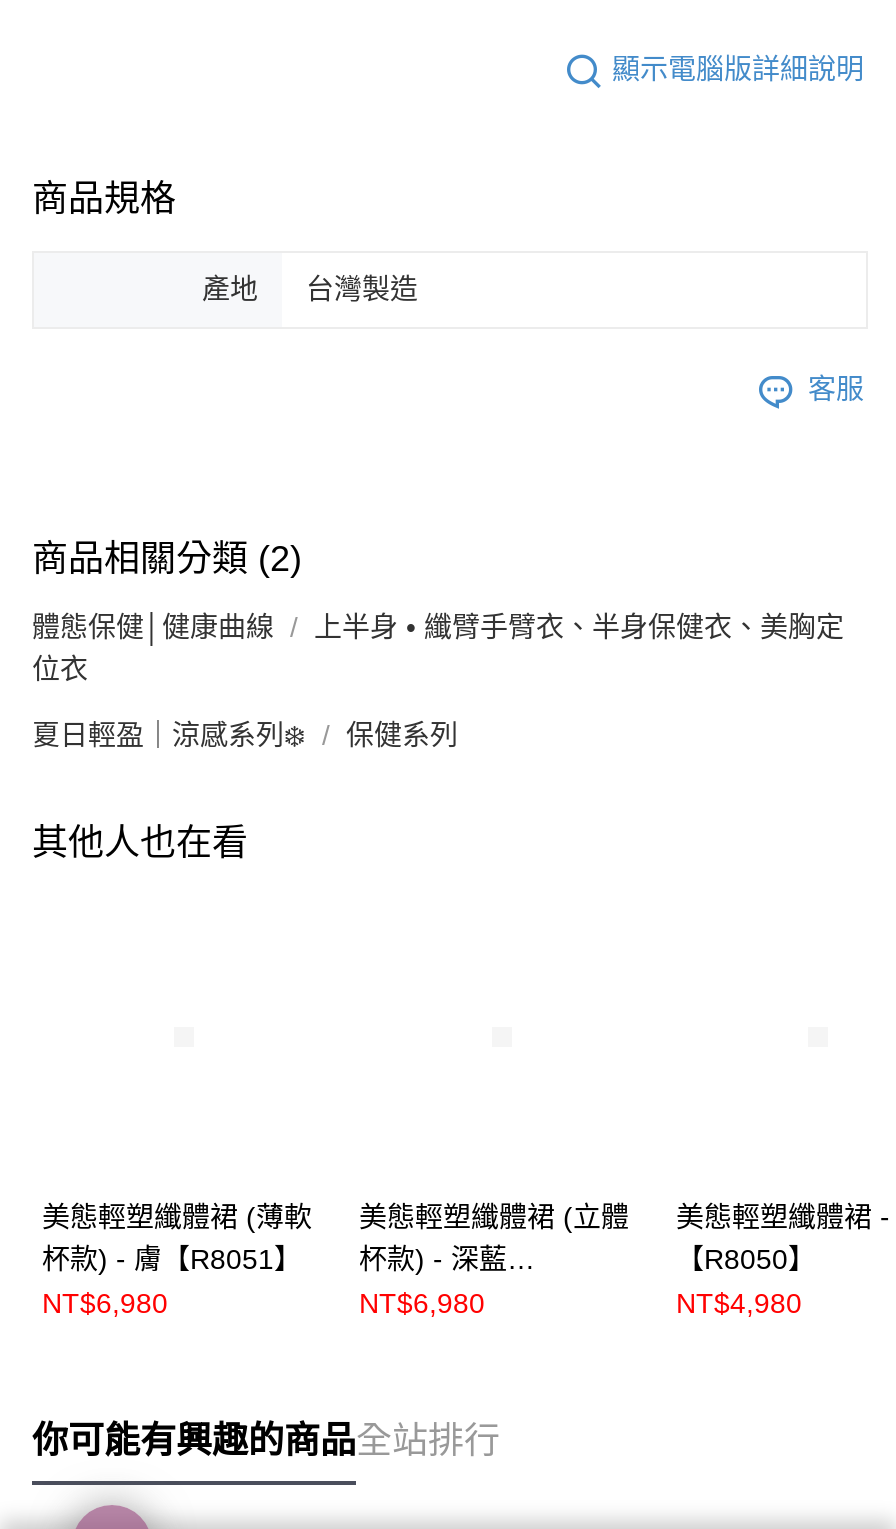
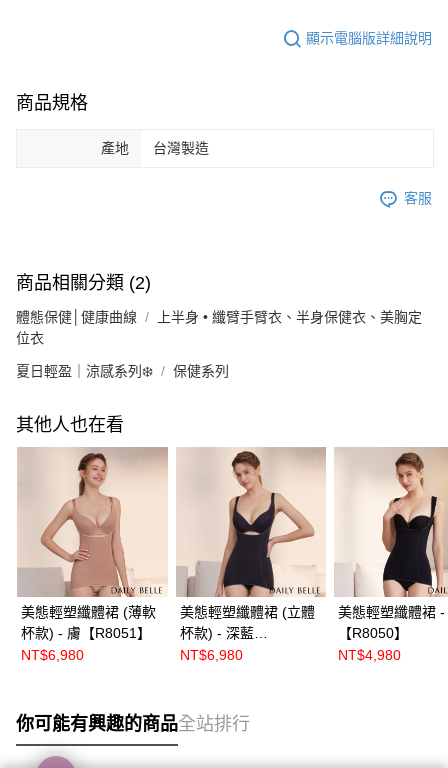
none -> [17,446,169,598] [image]
none -> [176,446,327,598] [image]
none -> [334,446,445,598] [image]

